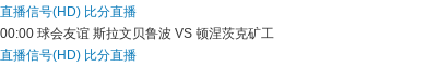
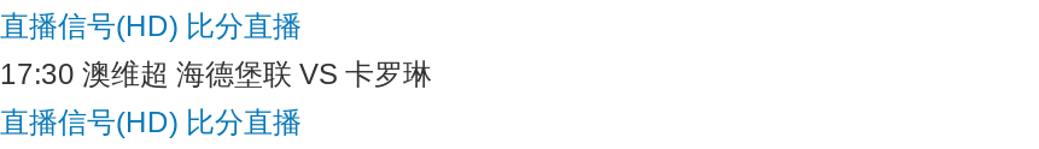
[0,26,274,41] 00:00 球会友谊斯拉文贝鲁波 VS 顿涅茨克矿工 -> [0,58,432,91] 17:30 澳维超海德堡联 VS 卡罗琳

